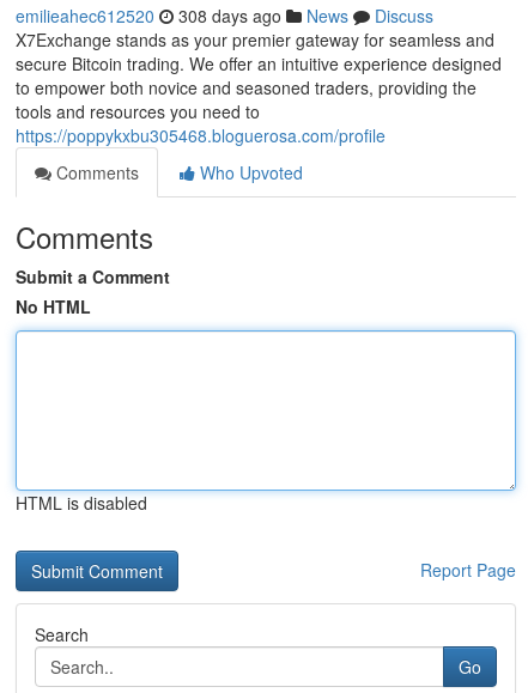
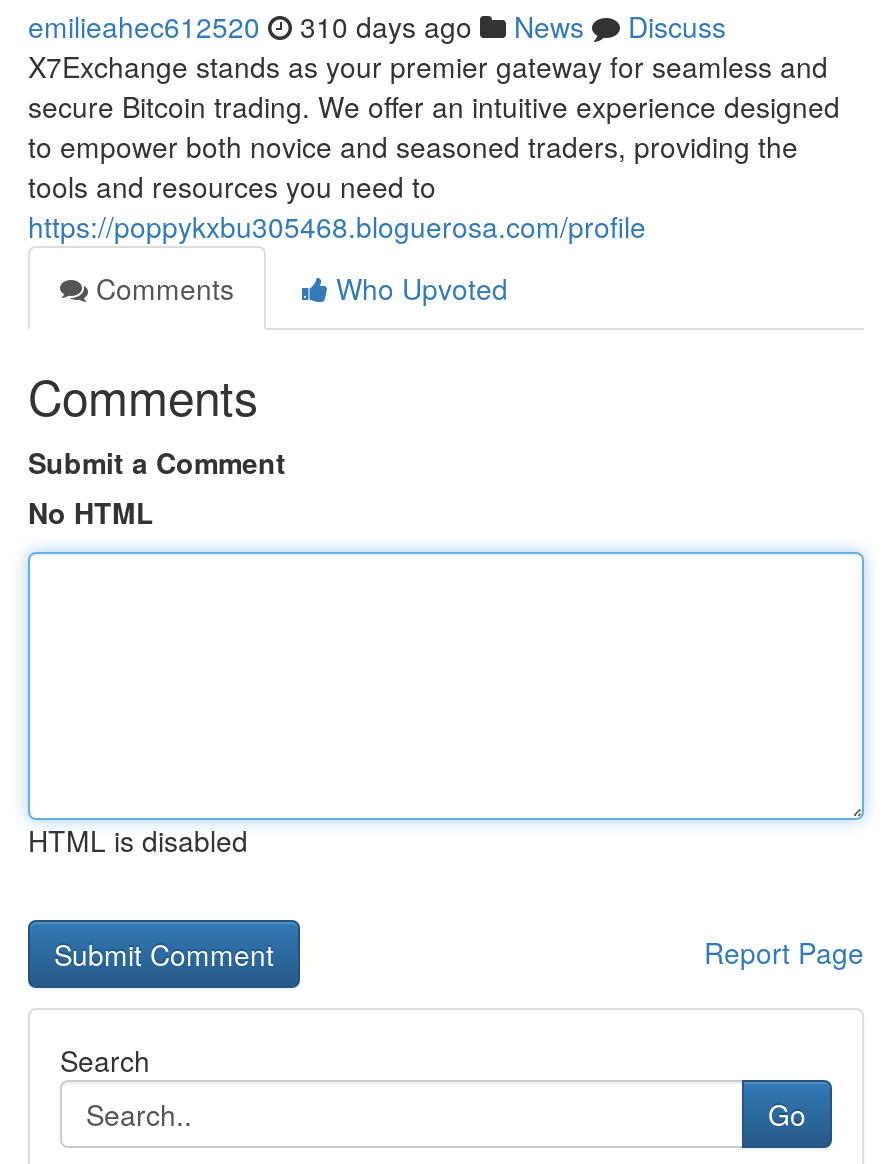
[16,4,433,28] emilieahec612520 308 days ago News Discuss -> [28,6,726,46] emilieahec612520 310 days ago News Discuss

